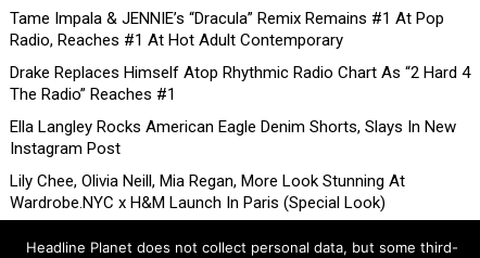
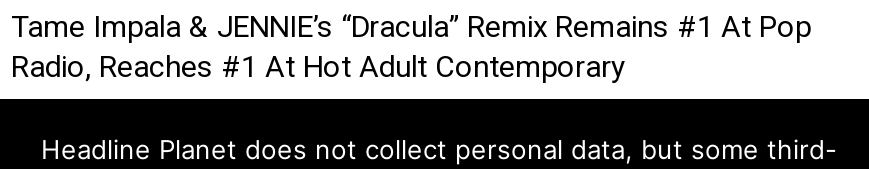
[10,63,470,213] Drake Replaces Himself Atop Rhythmic Radio Chart As “2 Hard 4 | The Radio” Reaches #1 | Ella Langley Rocks American Eagle Denim Shorts, Slays In New | Instagram Post | Lily Chee, Olivia Neill, Mia Regan, More Look Stunning At | Wardrobe.NYC x H&M Launch In Paris (Special Look) -> none

